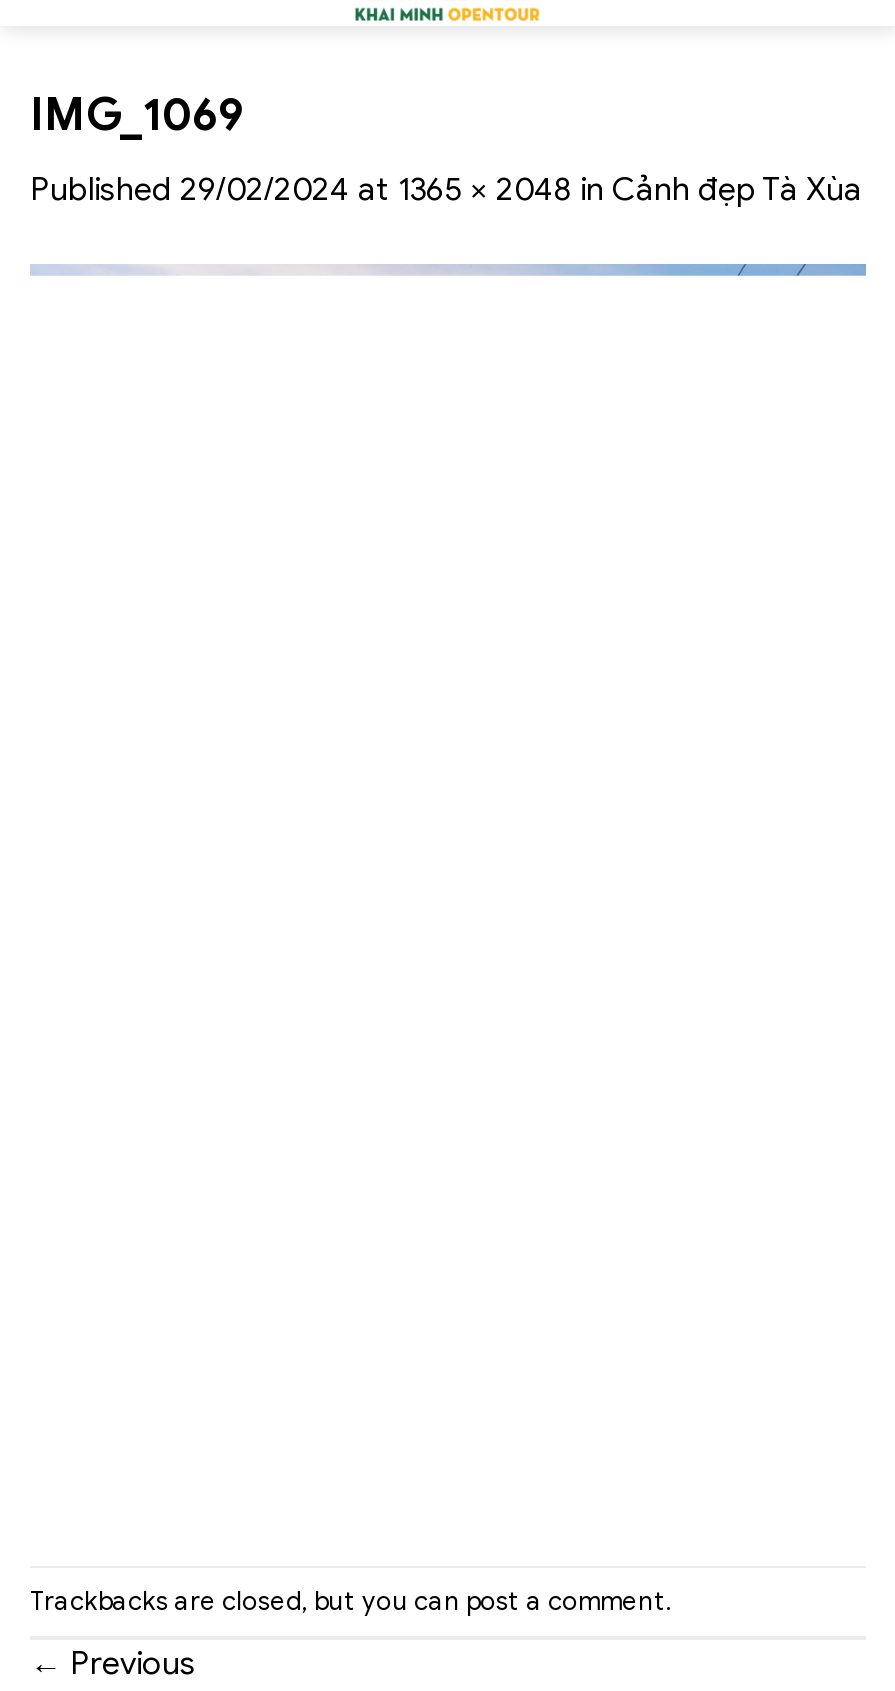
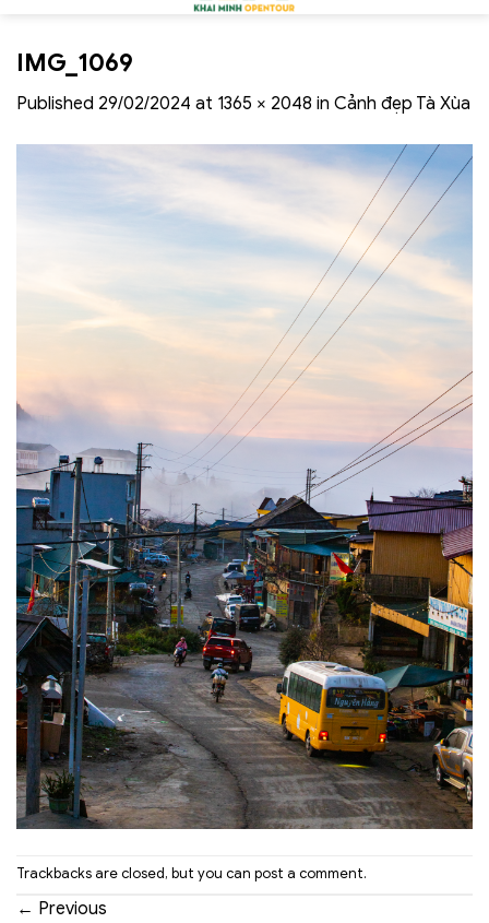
none -> [15,151,474,830] [image]

